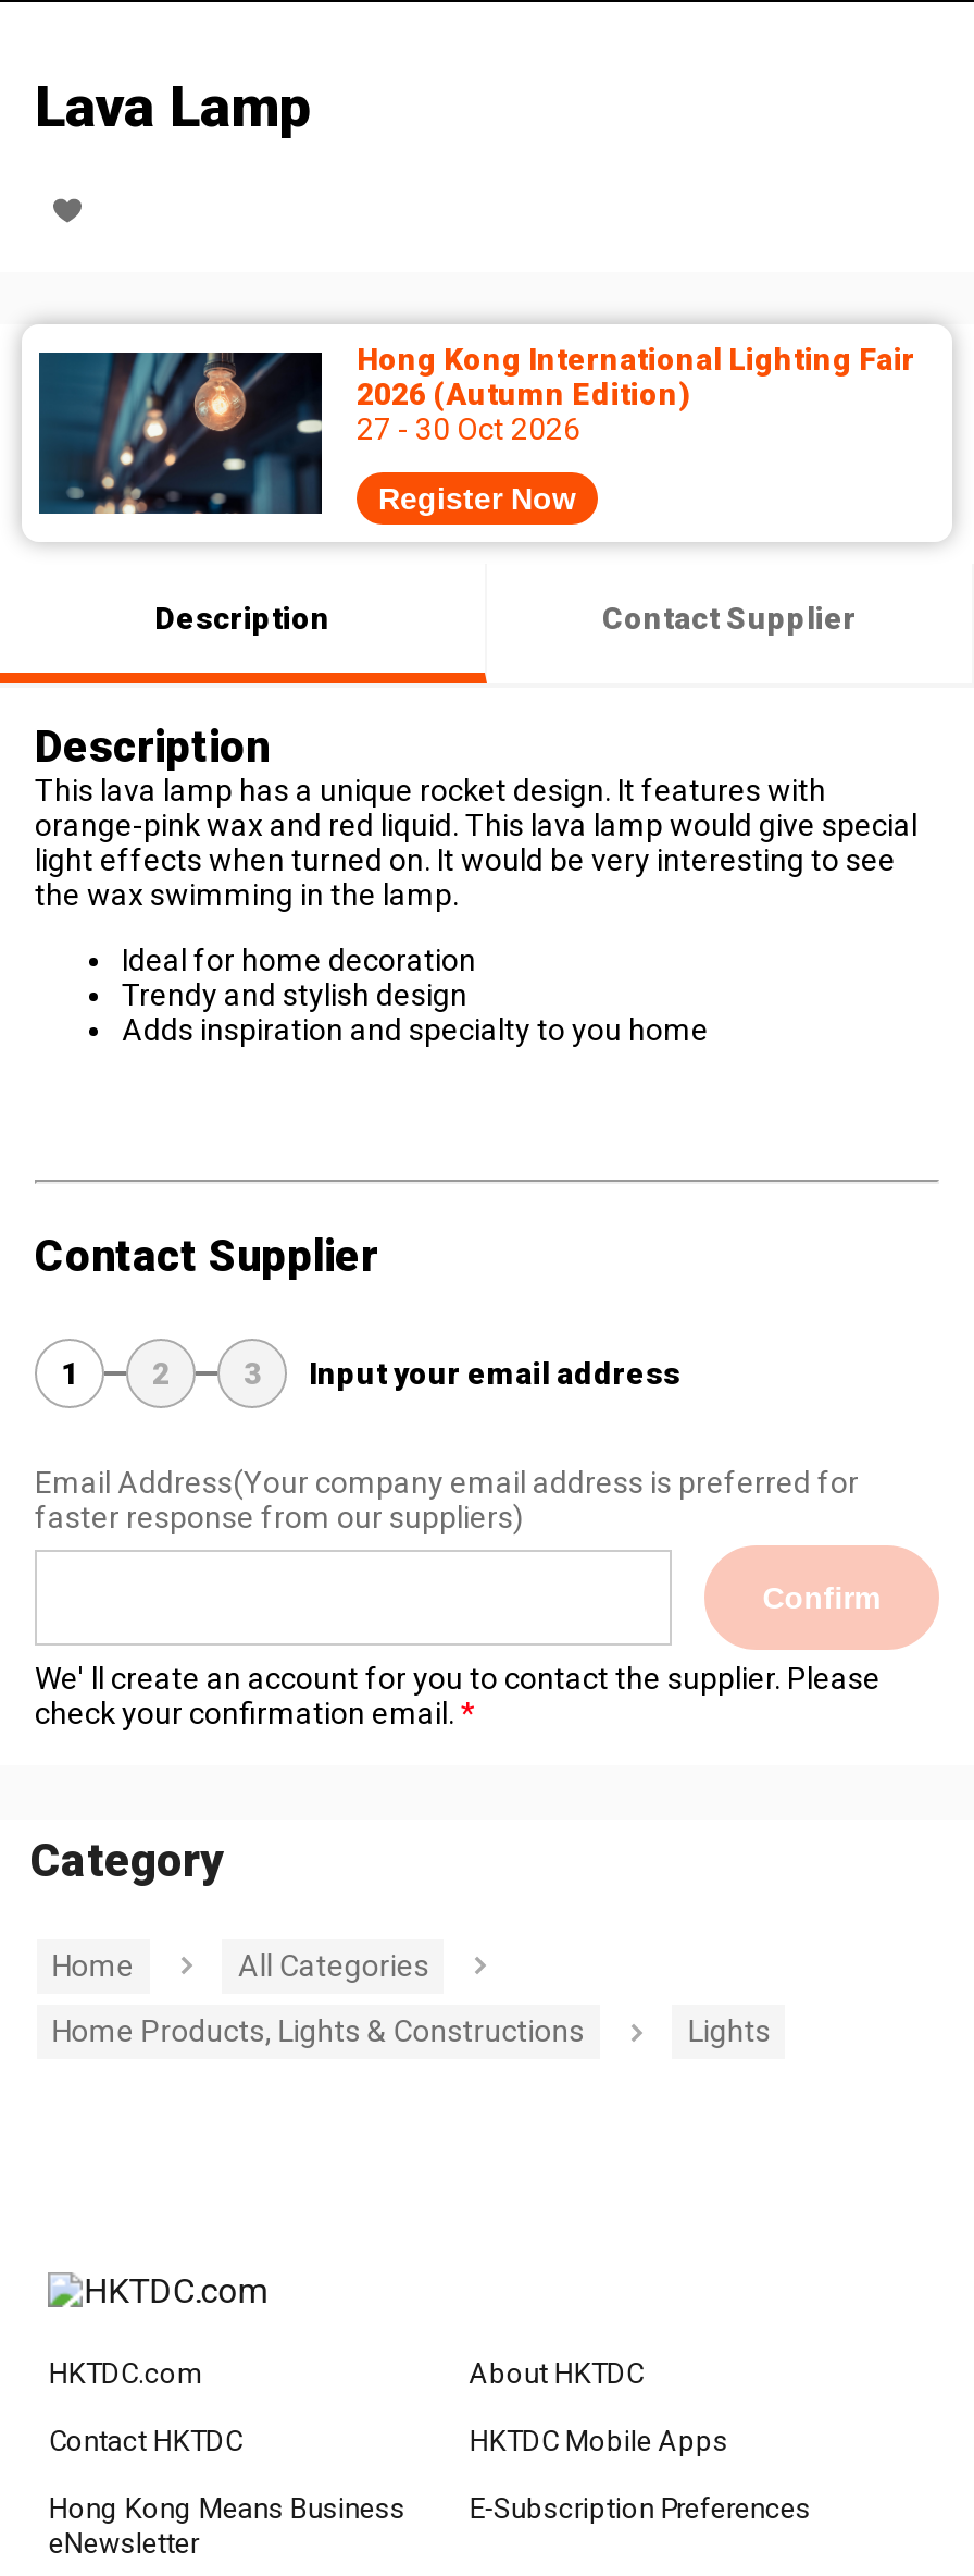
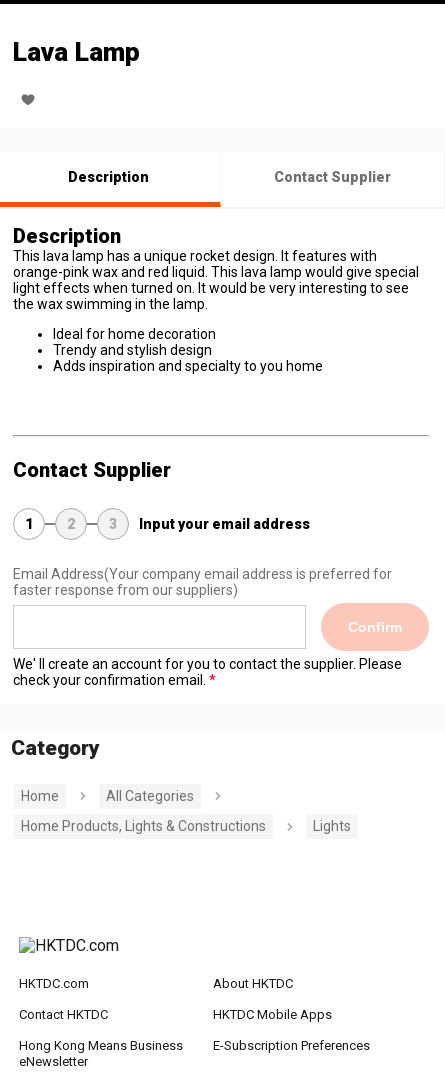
[37,342,915,516] [image] | Hong Kong International Lighting Fair | 2026 (Autumn Edition) | 27 - 30 Oct 2026 | Register Now -> none

